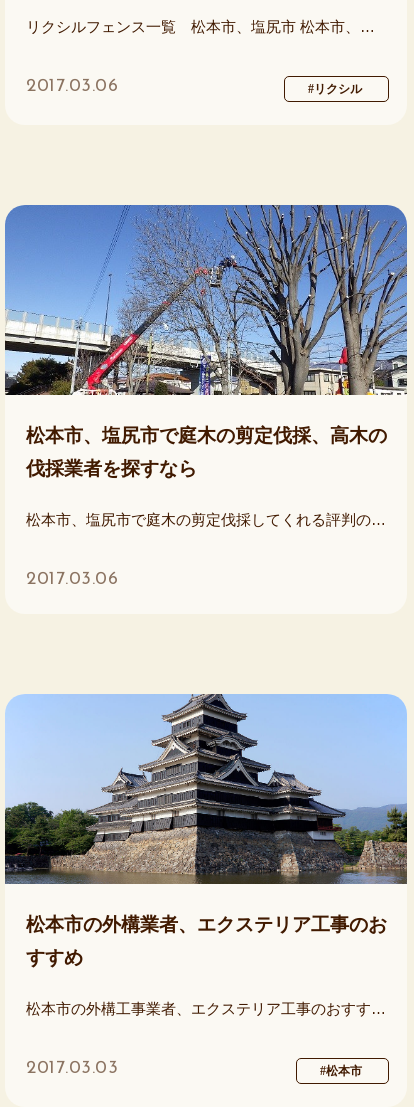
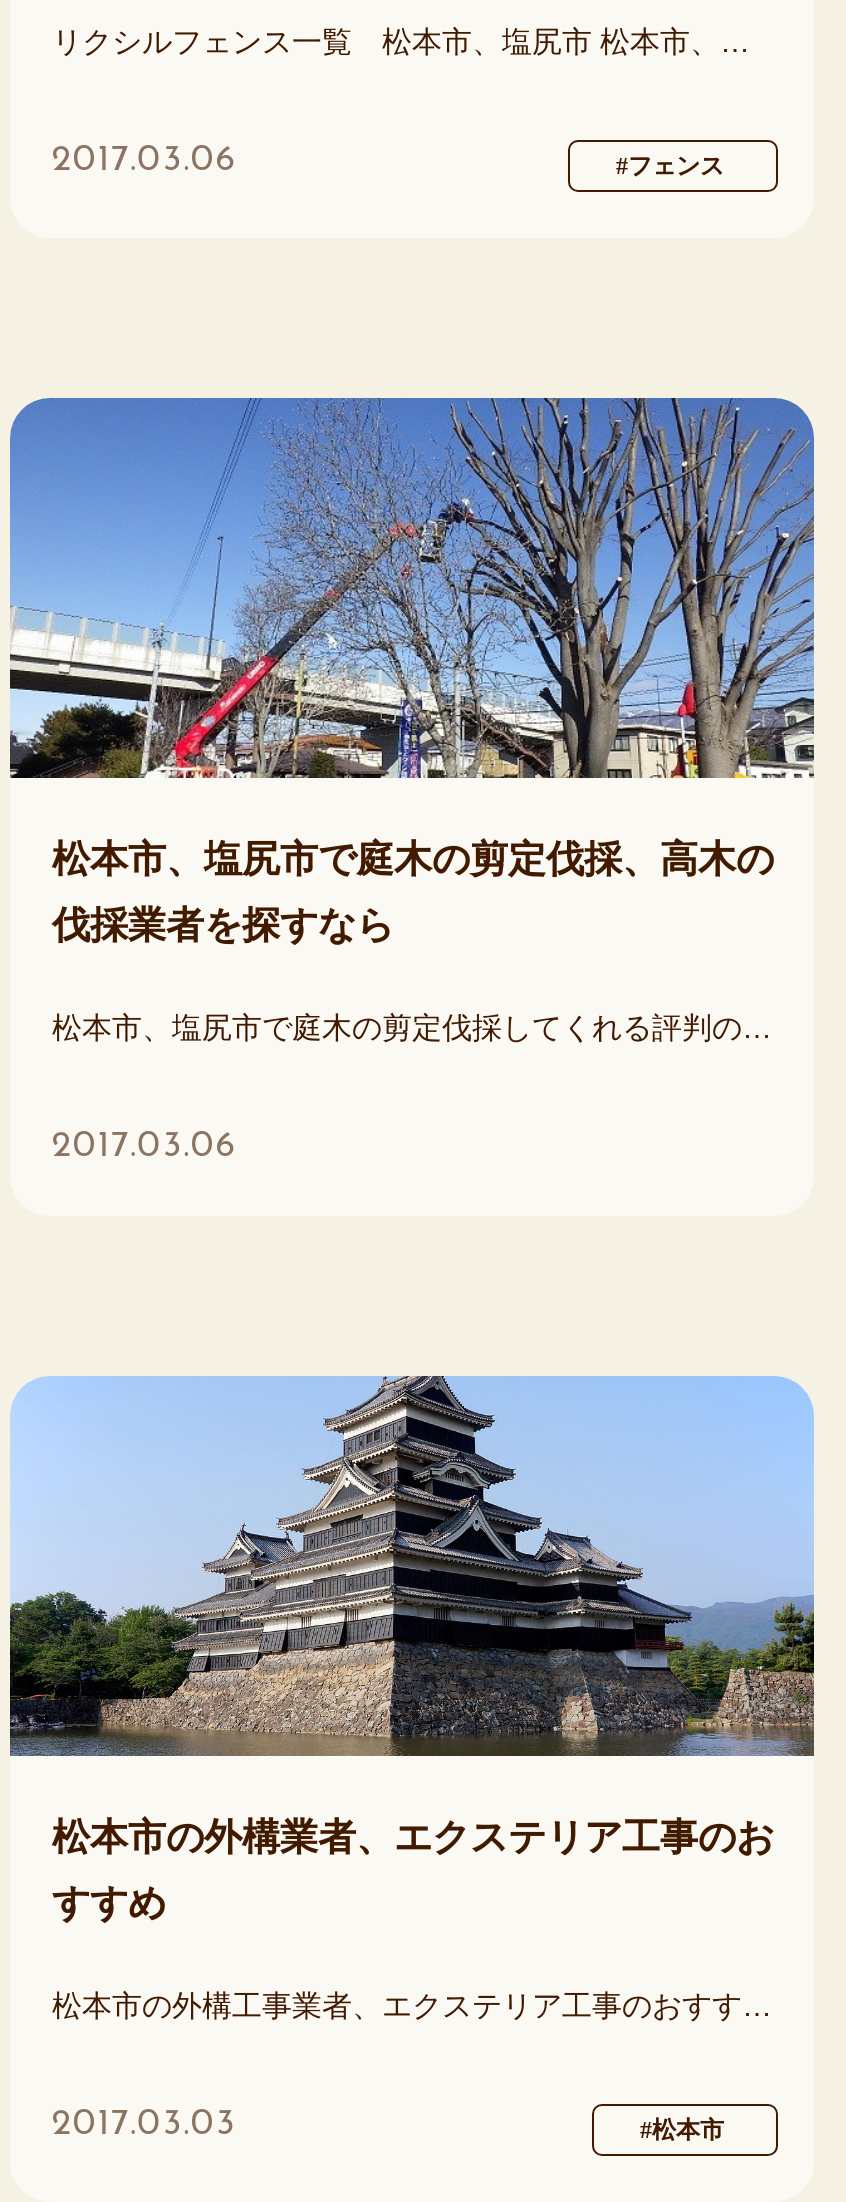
[308,82,362,96] #リクシル -> [616,151,724,179] #フェンス

